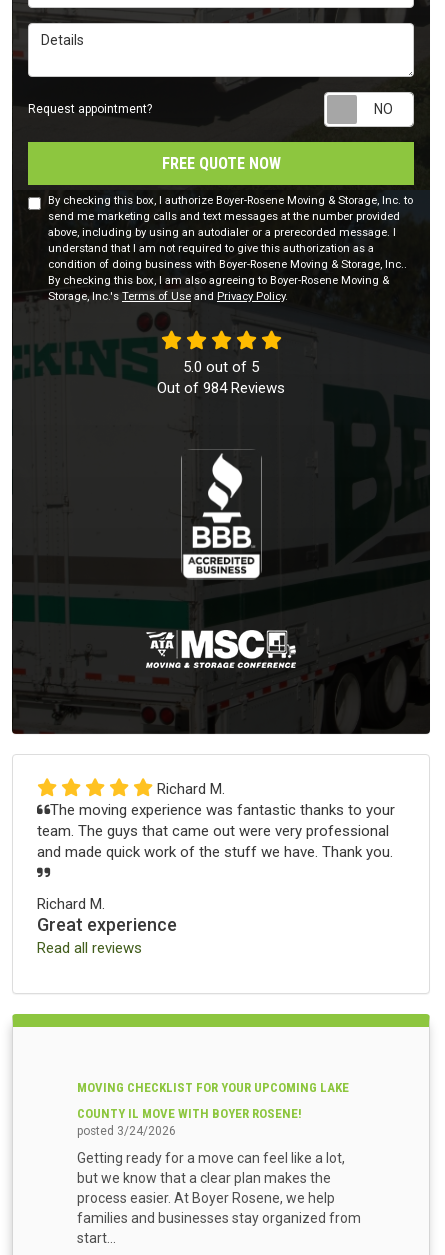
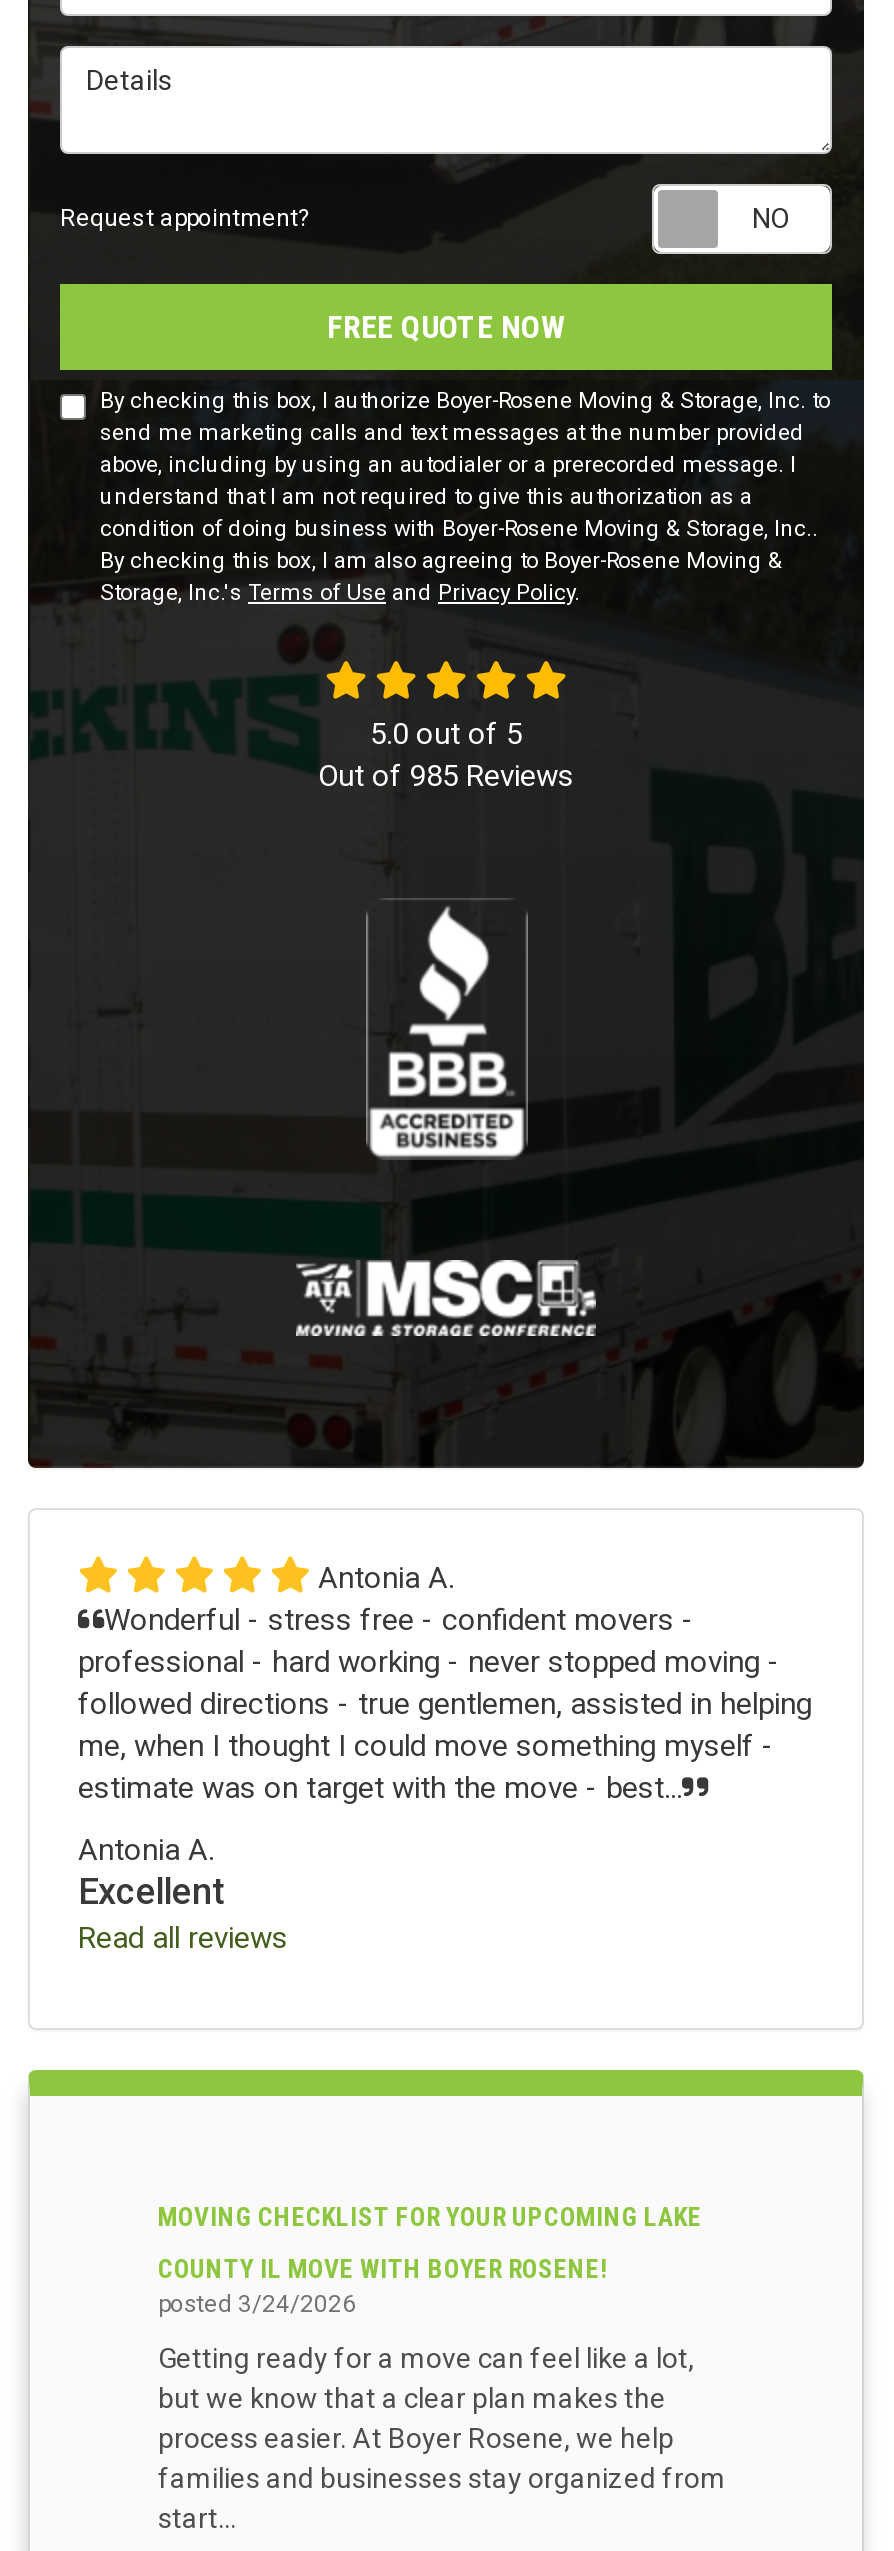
[157,379,285,397] Out of 984 Reviews -> [318,759,574,795] Out of 985 Reviews
[37,780,395,861] Richard M. | The moving experience was fantastic thanks to your | team. The guys that came out were very professional | and made quick work of the stuff we have. Thank you. -> [78,1561,812,1807] Antonia A. | Wonderful - stress free - confident movers - | professional - hard working - never stopped moving - | followed directions - true gentlemen, assisted in helping | me, when I thought I could move something myself - | estimate was on target with the move - best...
[37,895,177,935] Richard M. | Great experience -> [78,1833,226,1913] Antonia A. | Excellent

